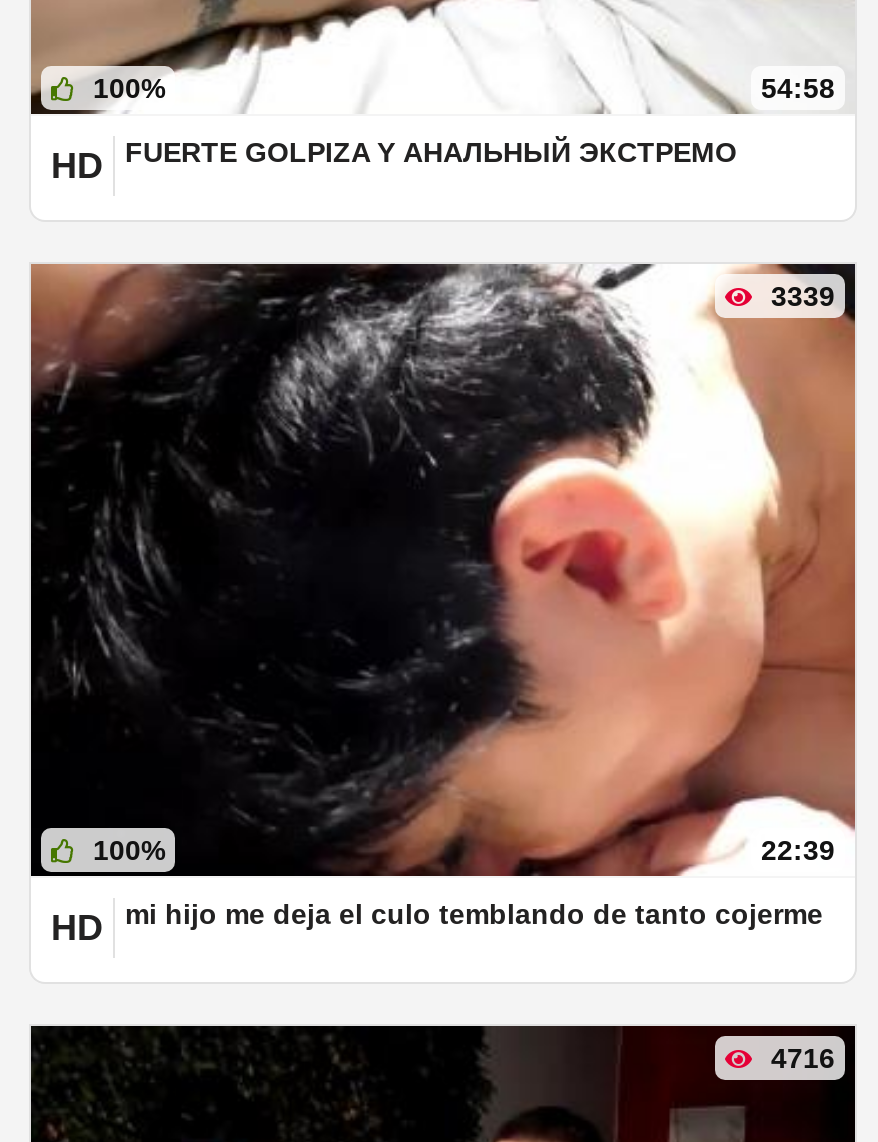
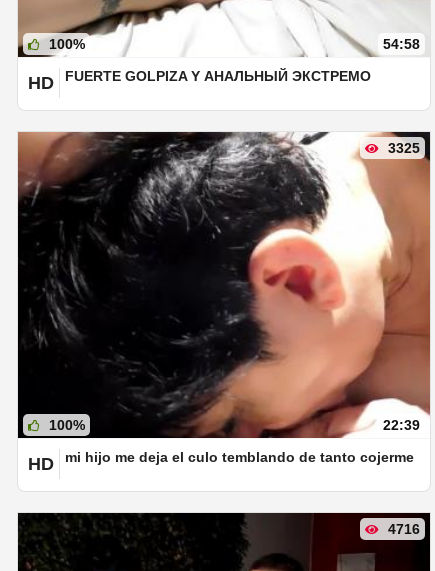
[763,280,835,312] 3339 -> [384,140,420,156] 3325

